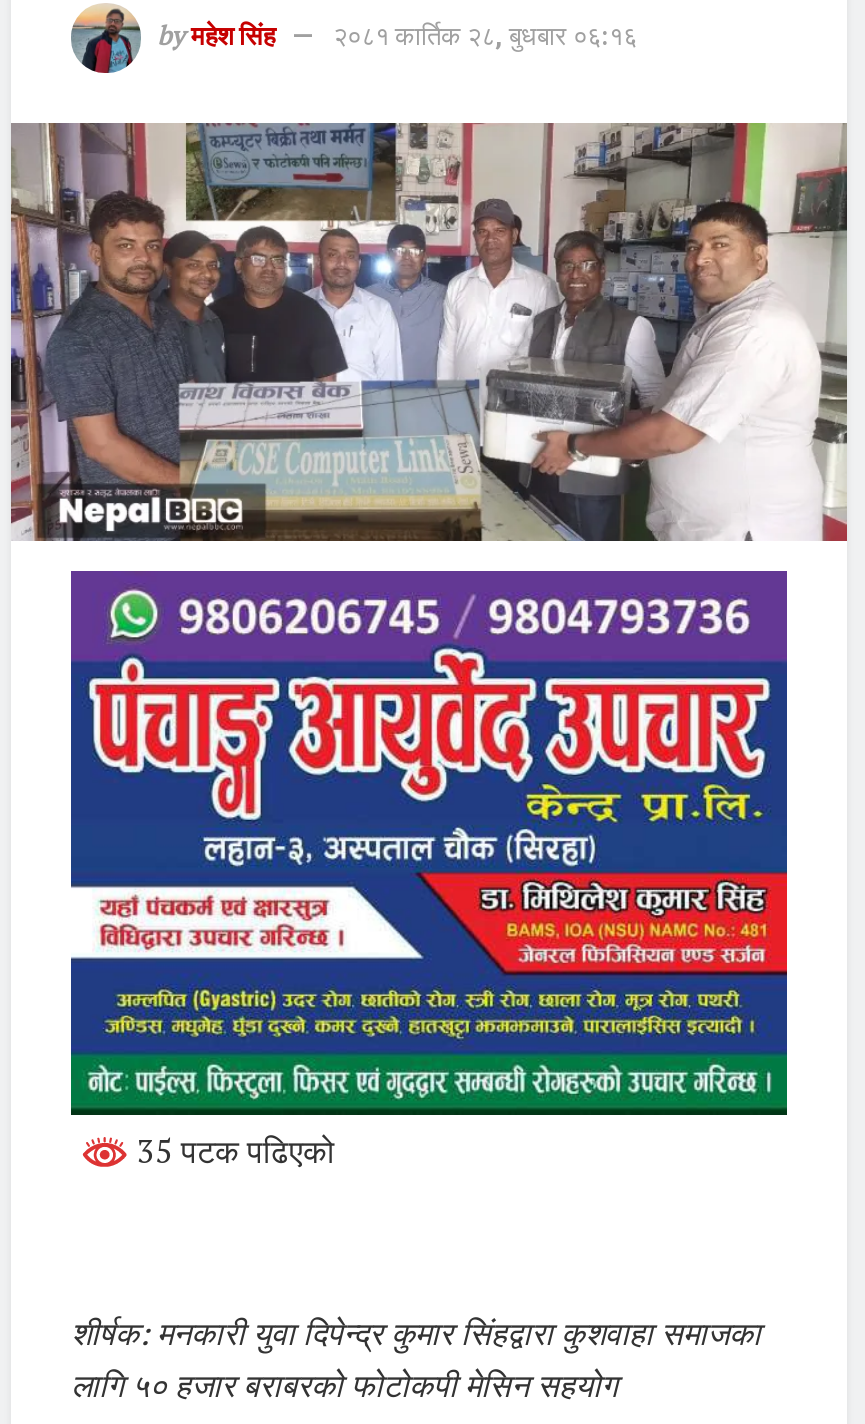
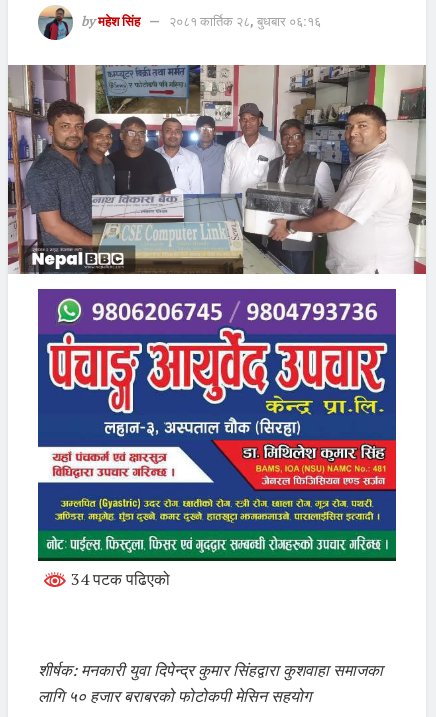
[129,1130,335,1174] 35 पटक पढिएको -> [67,568,170,590] 34 पटक पढिएको

